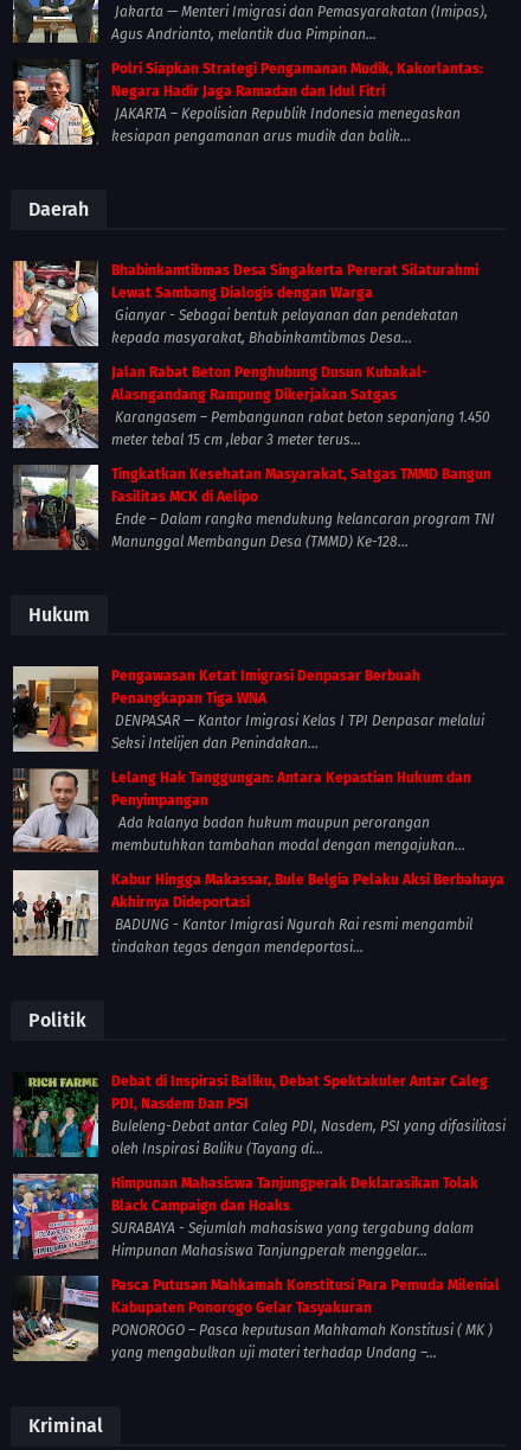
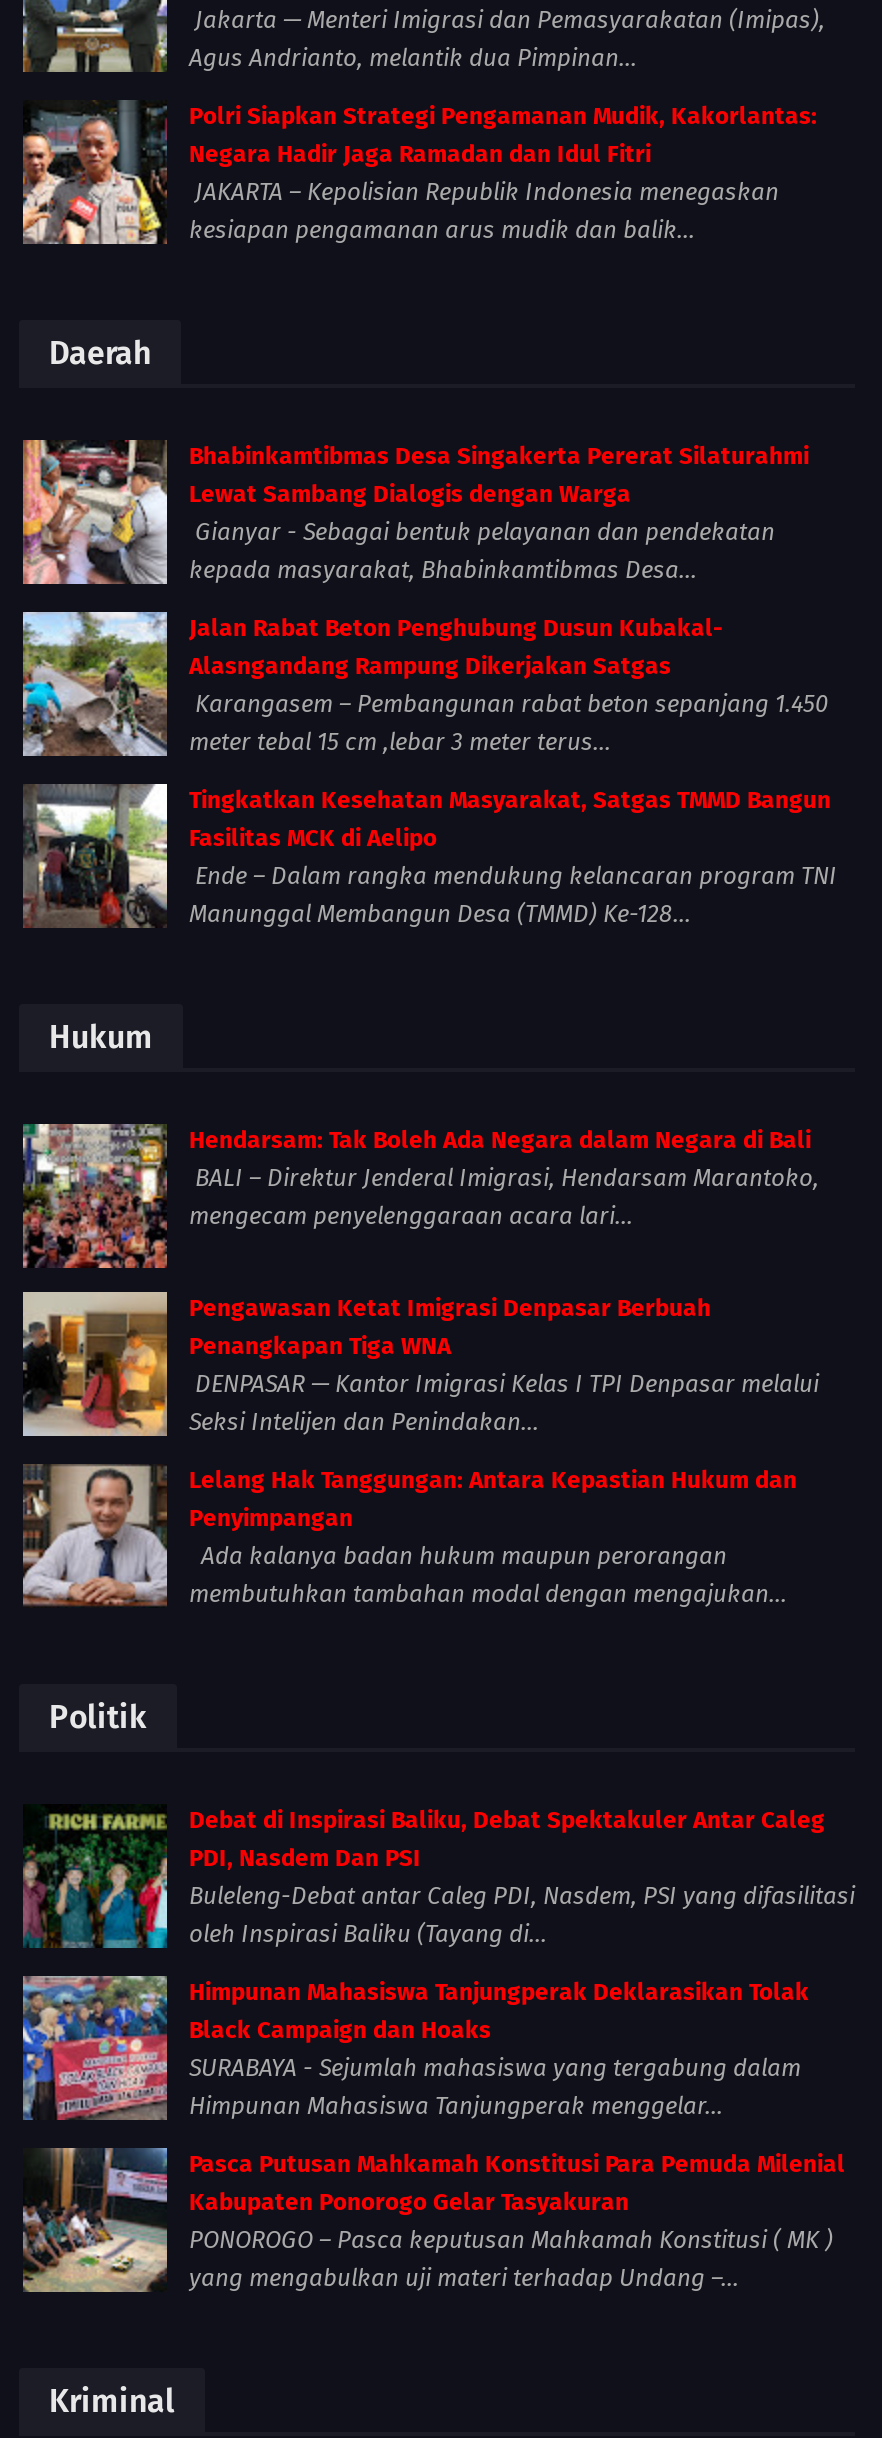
none -> [21,1122,819,1270] [image] | Hendarsam: Tak Boleh Ada Negara dalam Negara di Bali | BALI – Direktur Jenderal Imigrasi, Hendarsam Marantoko, | mengecam penyelenggaraan acara lari...
moved [11,668,484,854] -> [19,1295,819,1609]: [image] | Pengawasan Ketat Imigrasi Denpasar Berbuah | Penangkapan Tiga WNA | ... | Ada kalanya badan hukum maupun perorangan | membutuhkan tambahan modal dengan mengajukan...
[12,869,504,957] [image] | Kabur Hingga Makassar, Bule Belgia Pelaku Aksi Berbahaya | Akhirnya Dideportasi | BADUNG - Kantor Imigrasi Ngurah Rai resmi mengambil | tindakan tegas dengan mendeportasi... -> none

